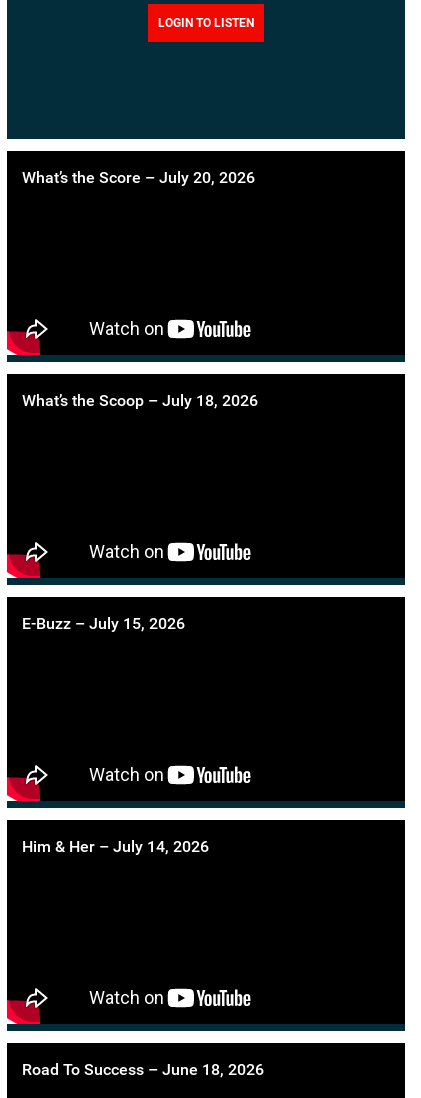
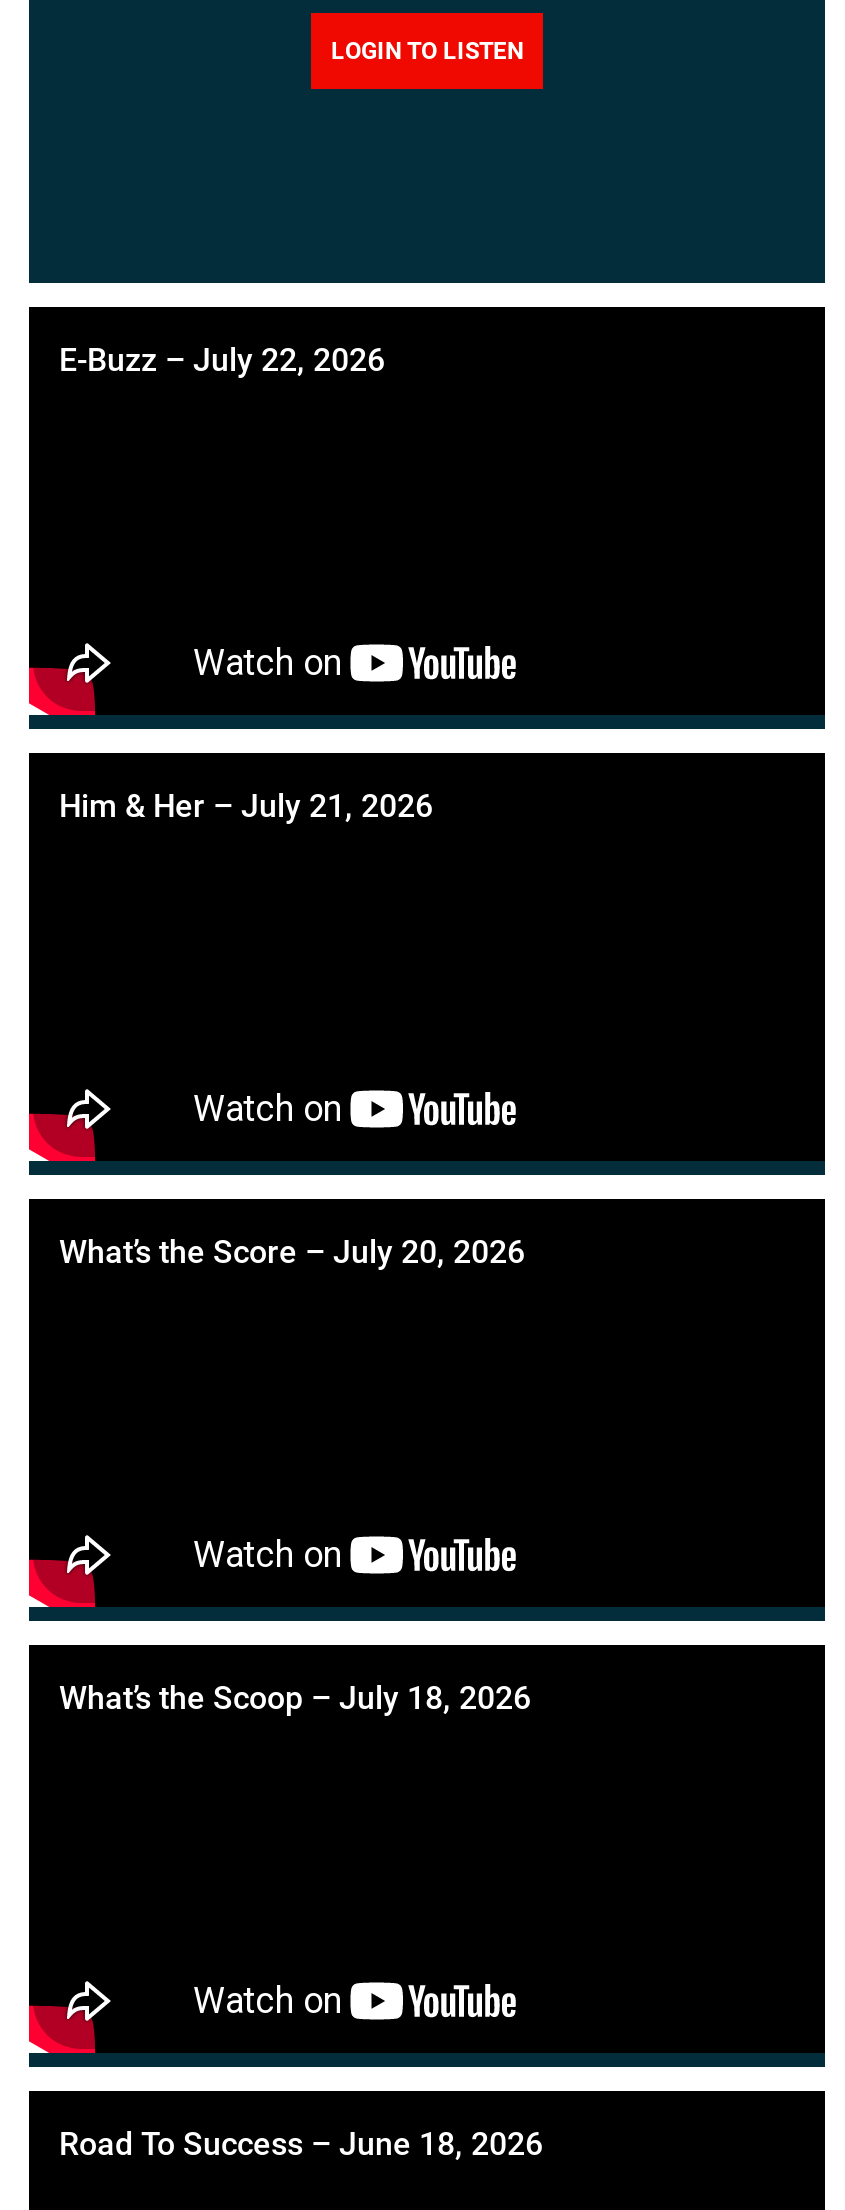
none -> [59,341,385,379] E-Buzz – July 22, 2026
none -> [59,787,433,825] Him & Her – July 21, 2026
moved [22,168,258,410] -> [59,1233,531,1717]: What’s the Score – July 20, 2026 | What’s the Scoop – July 18, 2026
[22,614,185,633] E-Buzz – July 15, 2026 -> none
[22,837,209,856] Him & Her – July 14, 2026 -> none

